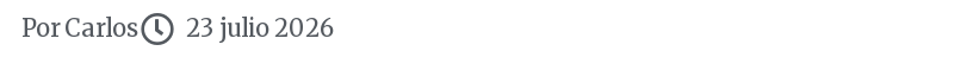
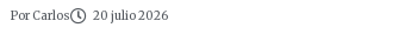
[21,13,334,43] PorCarlos 23 julio 2026 -> [11,9,168,24] PorCarlos 20 julio 2026

